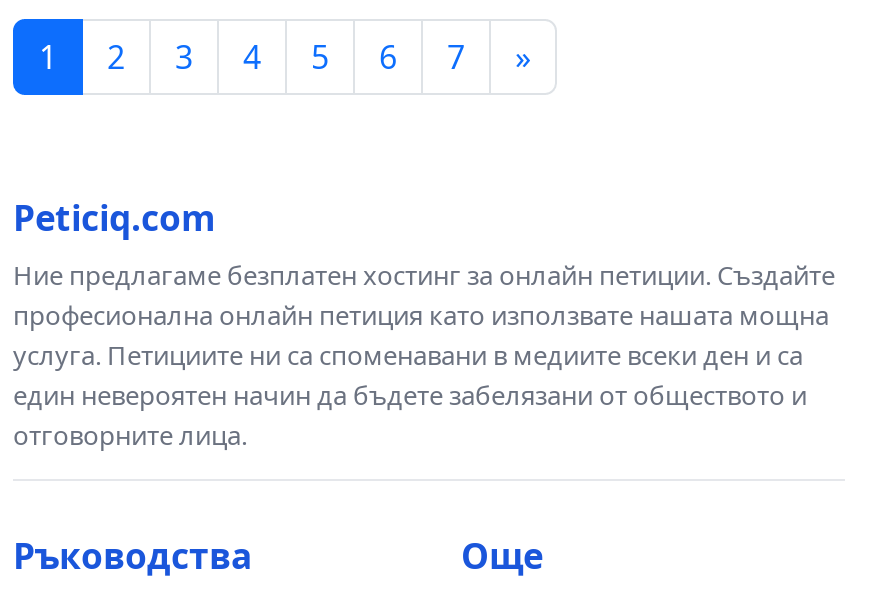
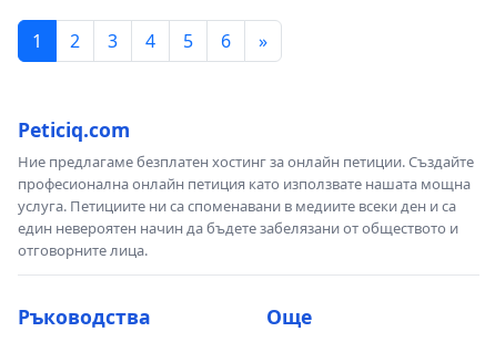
[447,35,465,79] 7 -> none

